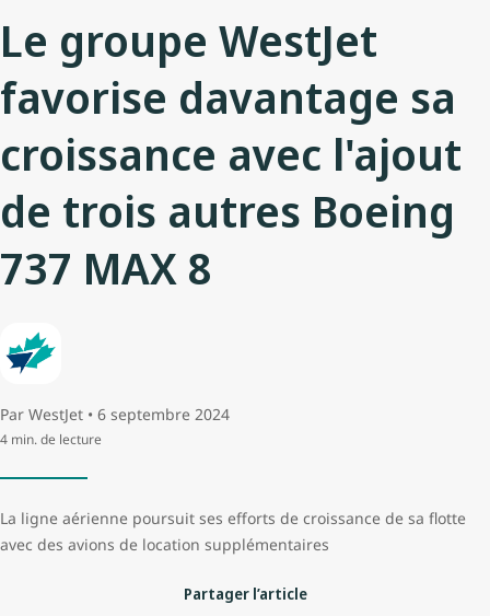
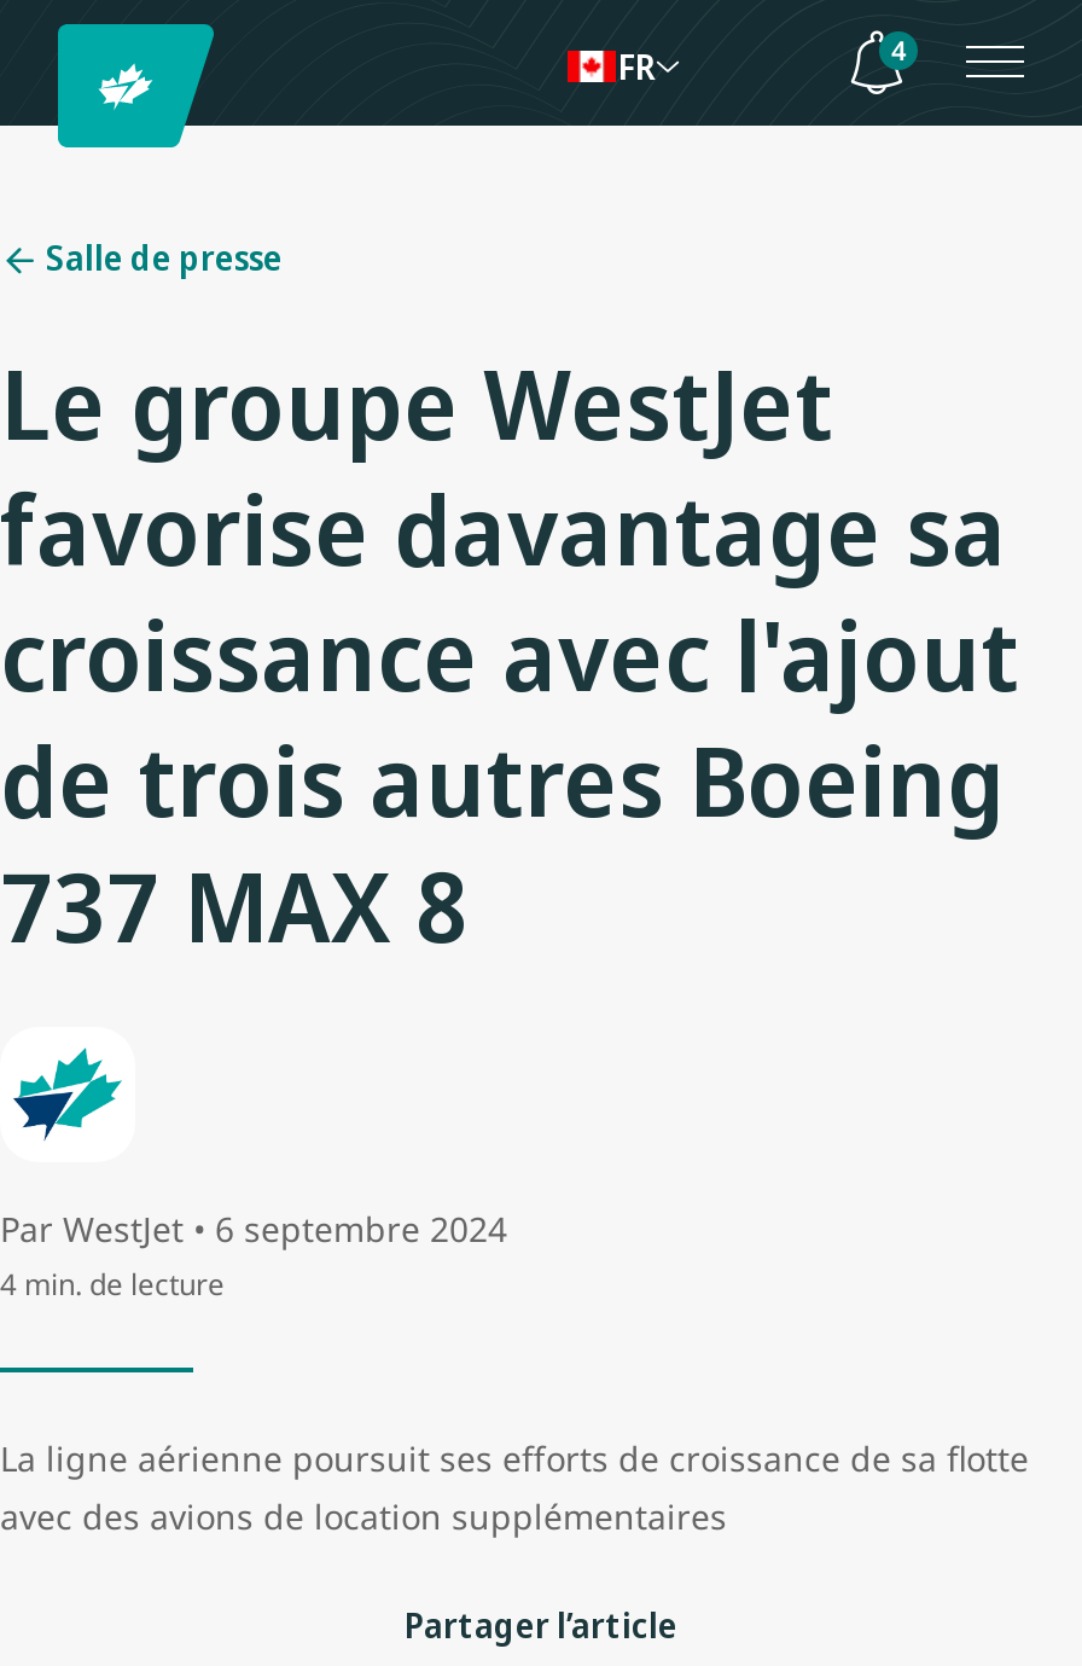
none -> [39,234,283,280] Salle de presse
none -> [618,30,906,88] FR | 4

